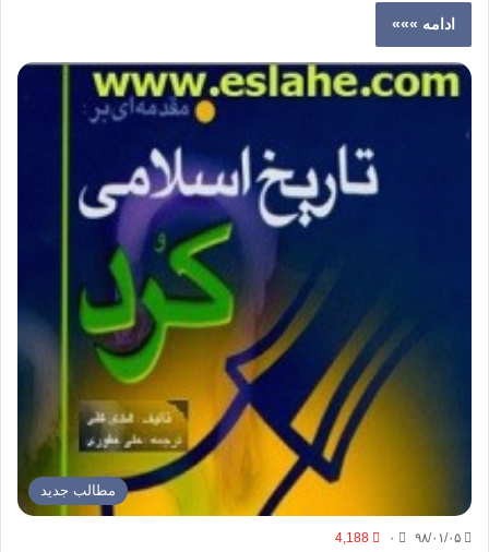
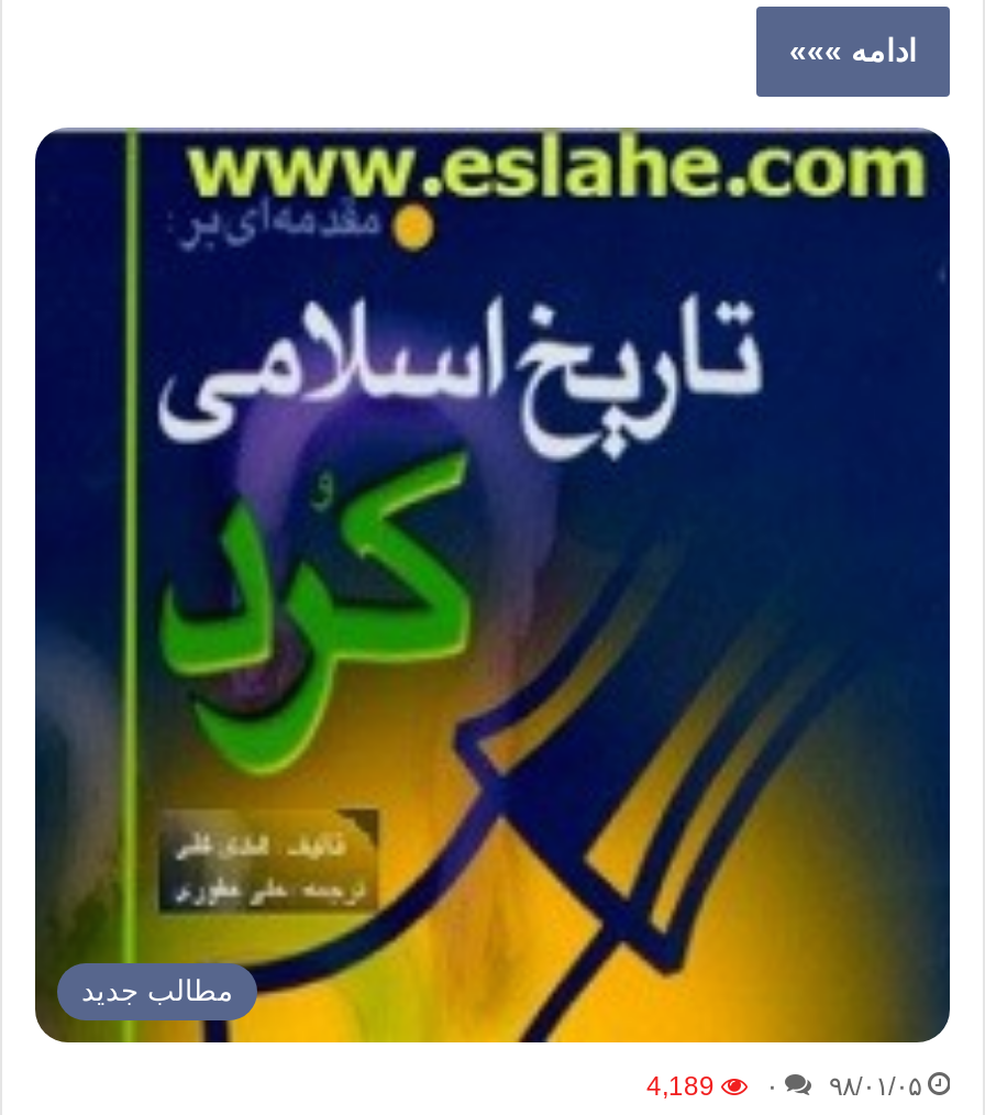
[335,530,369,545] 4,188 -> [646,1071,715,1102] 4,189

